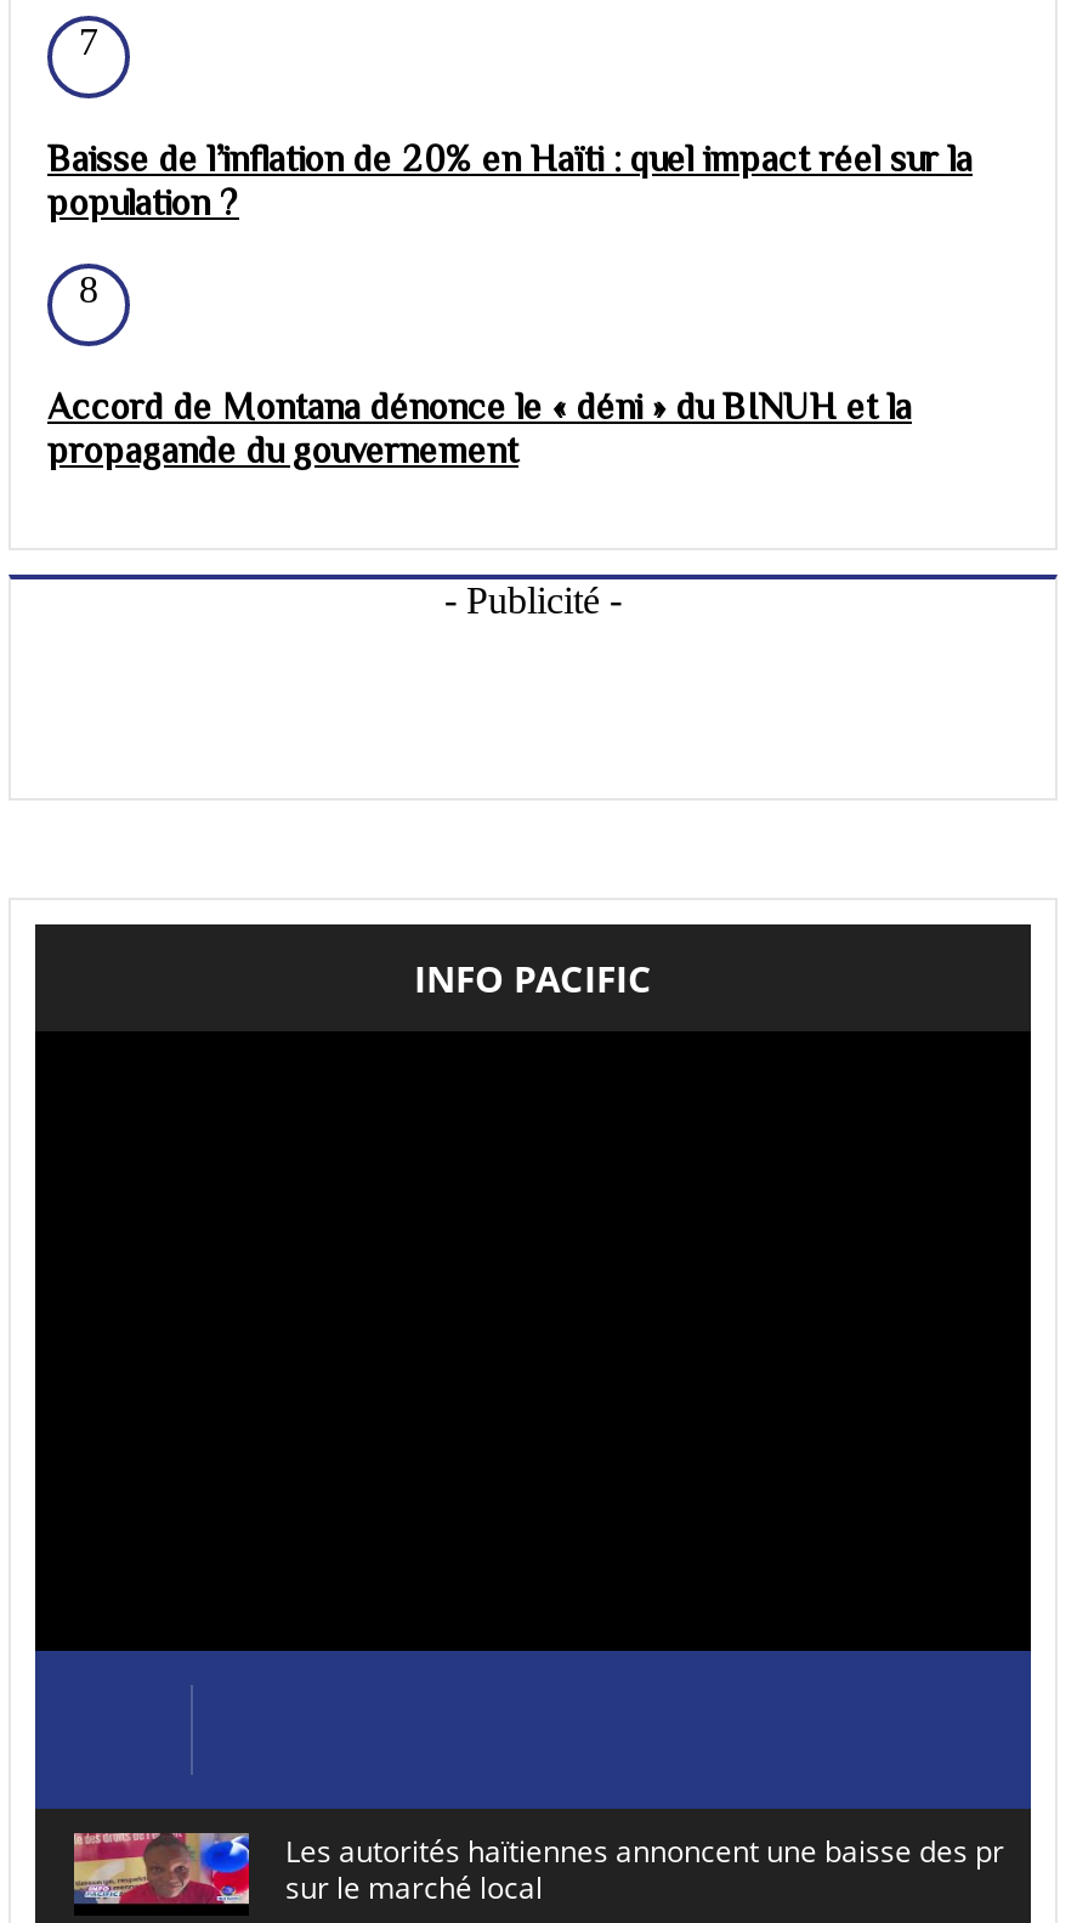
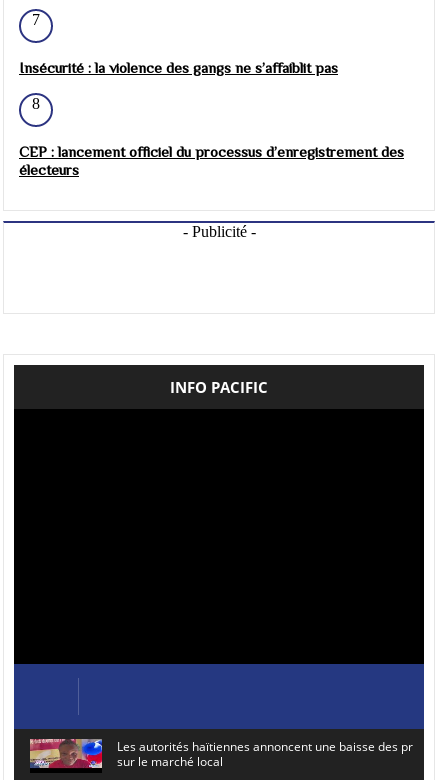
[47,138,973,223] Baisse de l’inflation de 20% en Haïti : quel impact réel sur la | population ? -> [19,59,338,76] Insécurité : la violence des gangs ne s’affaiblit pas
[47,386,912,471] Accord de Montana dénonce le « déni » du BINUH et la | propagande du gouvernement -> [19,143,404,178] CEP : lancement officiel du processus d’enregistrement des | électeurs

